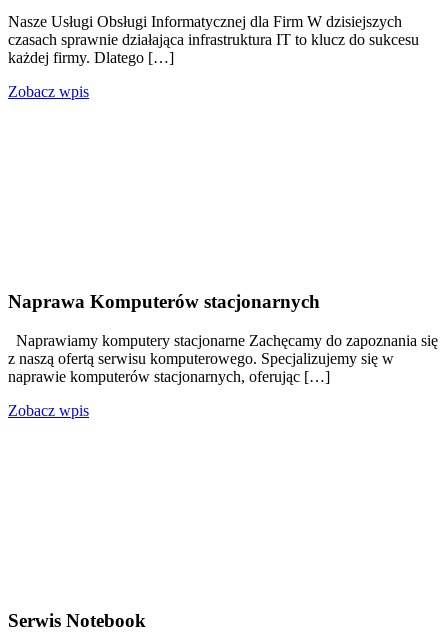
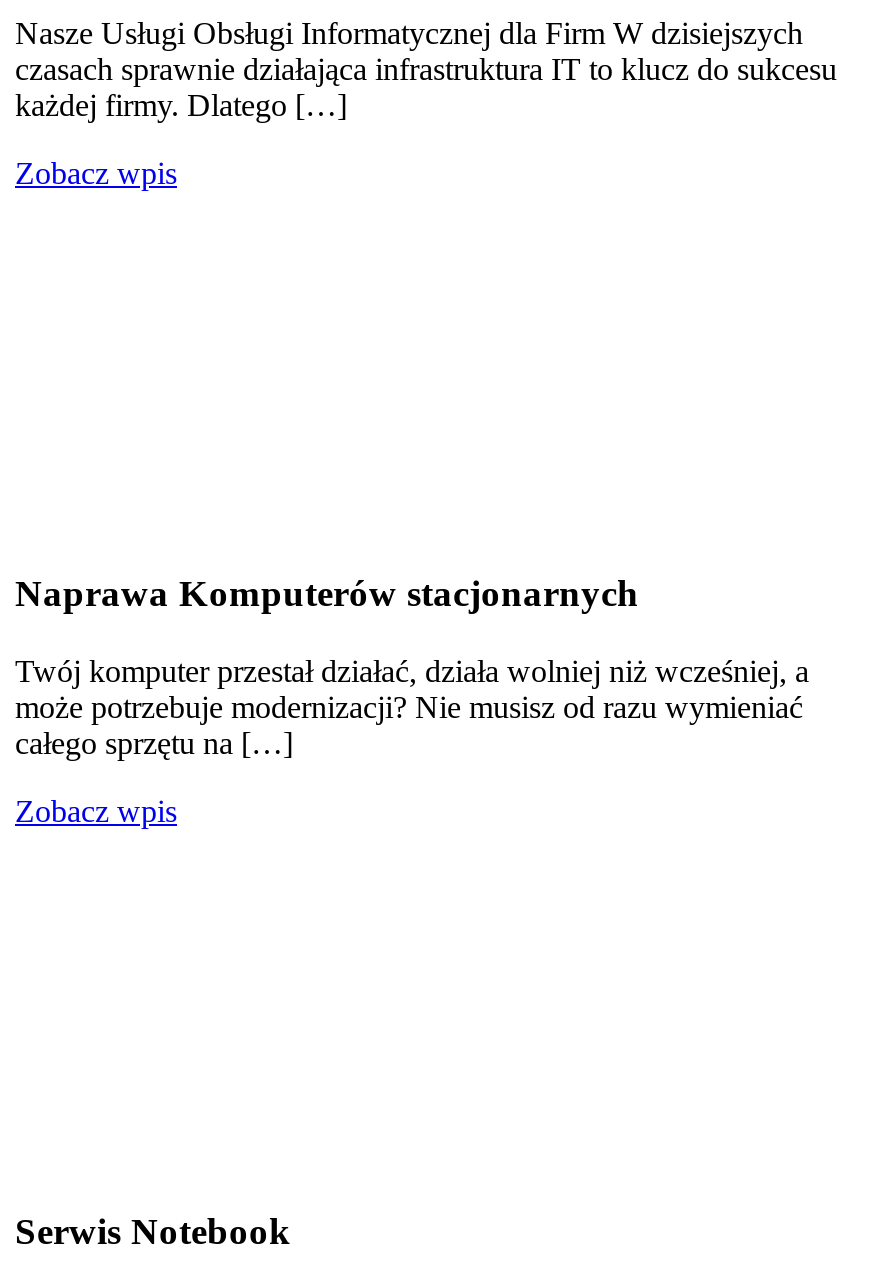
[8,332,438,385] Naprawiamy komputery stacjonarne Zachęcamy do zapoznania się | z naszą ofertą serwisu komputerowego. Specjalizujemy się w | naprawie komputerów stacjonarnych, oferując […] -> [15,654,809,760] Twój komputer przestał działać, działa wolniej niż wcześniej, a | może potrzebuje modernizacji? Nie musisz od razu wymieniać | całego sprzętu na […]

